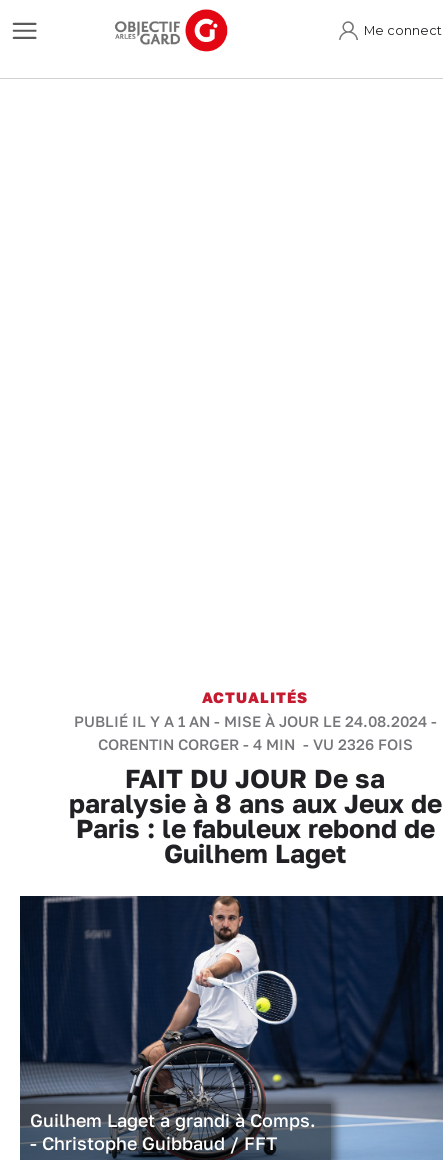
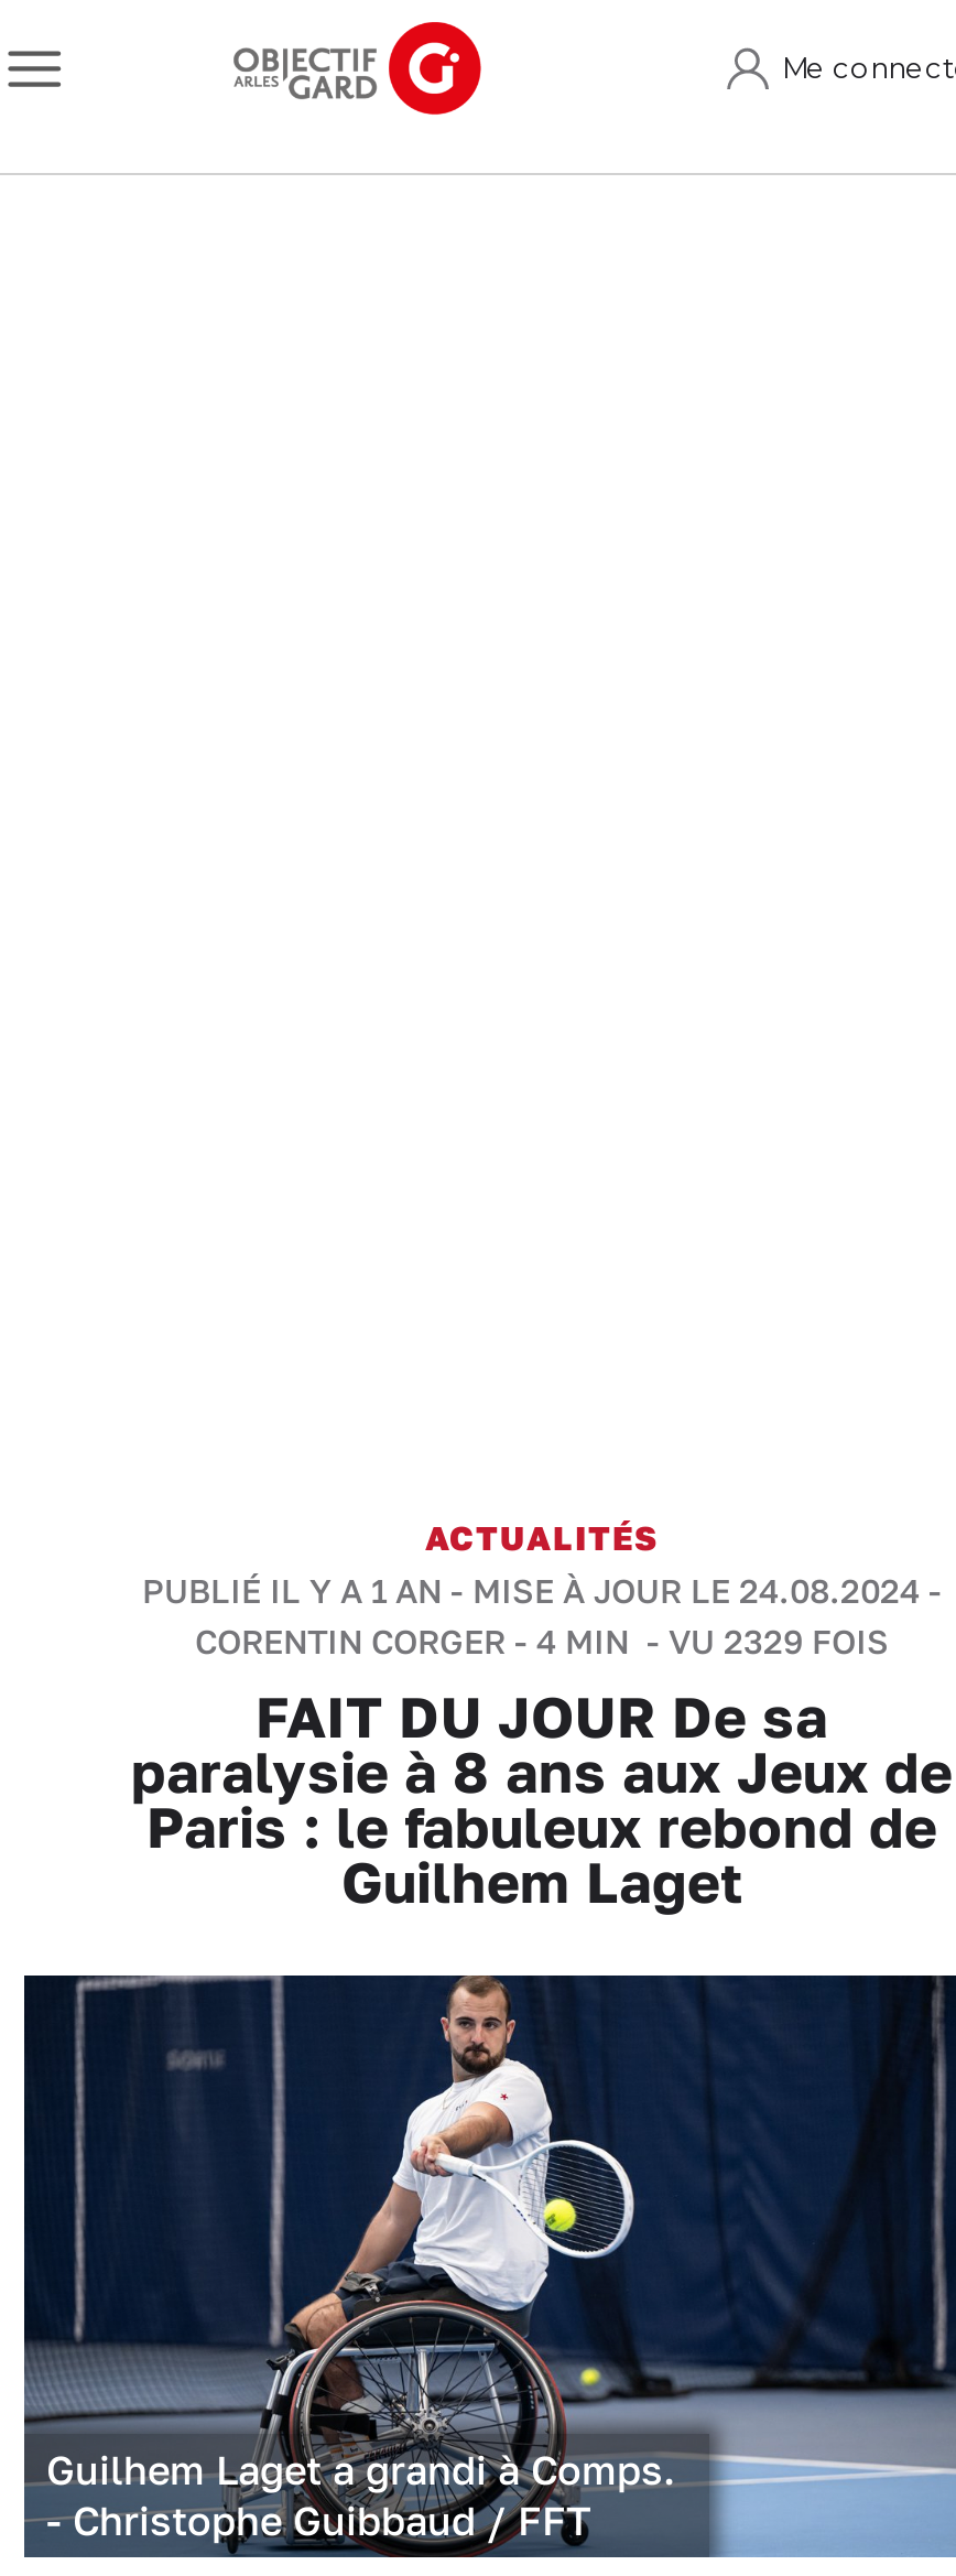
[97,735,412,753] CORENTIN CORGER - 4 MIN - VU 2326 FOIS -> [195,1621,889,1660] CORENTIN CORGER - 4 MIN - VU 2329 FOIS

